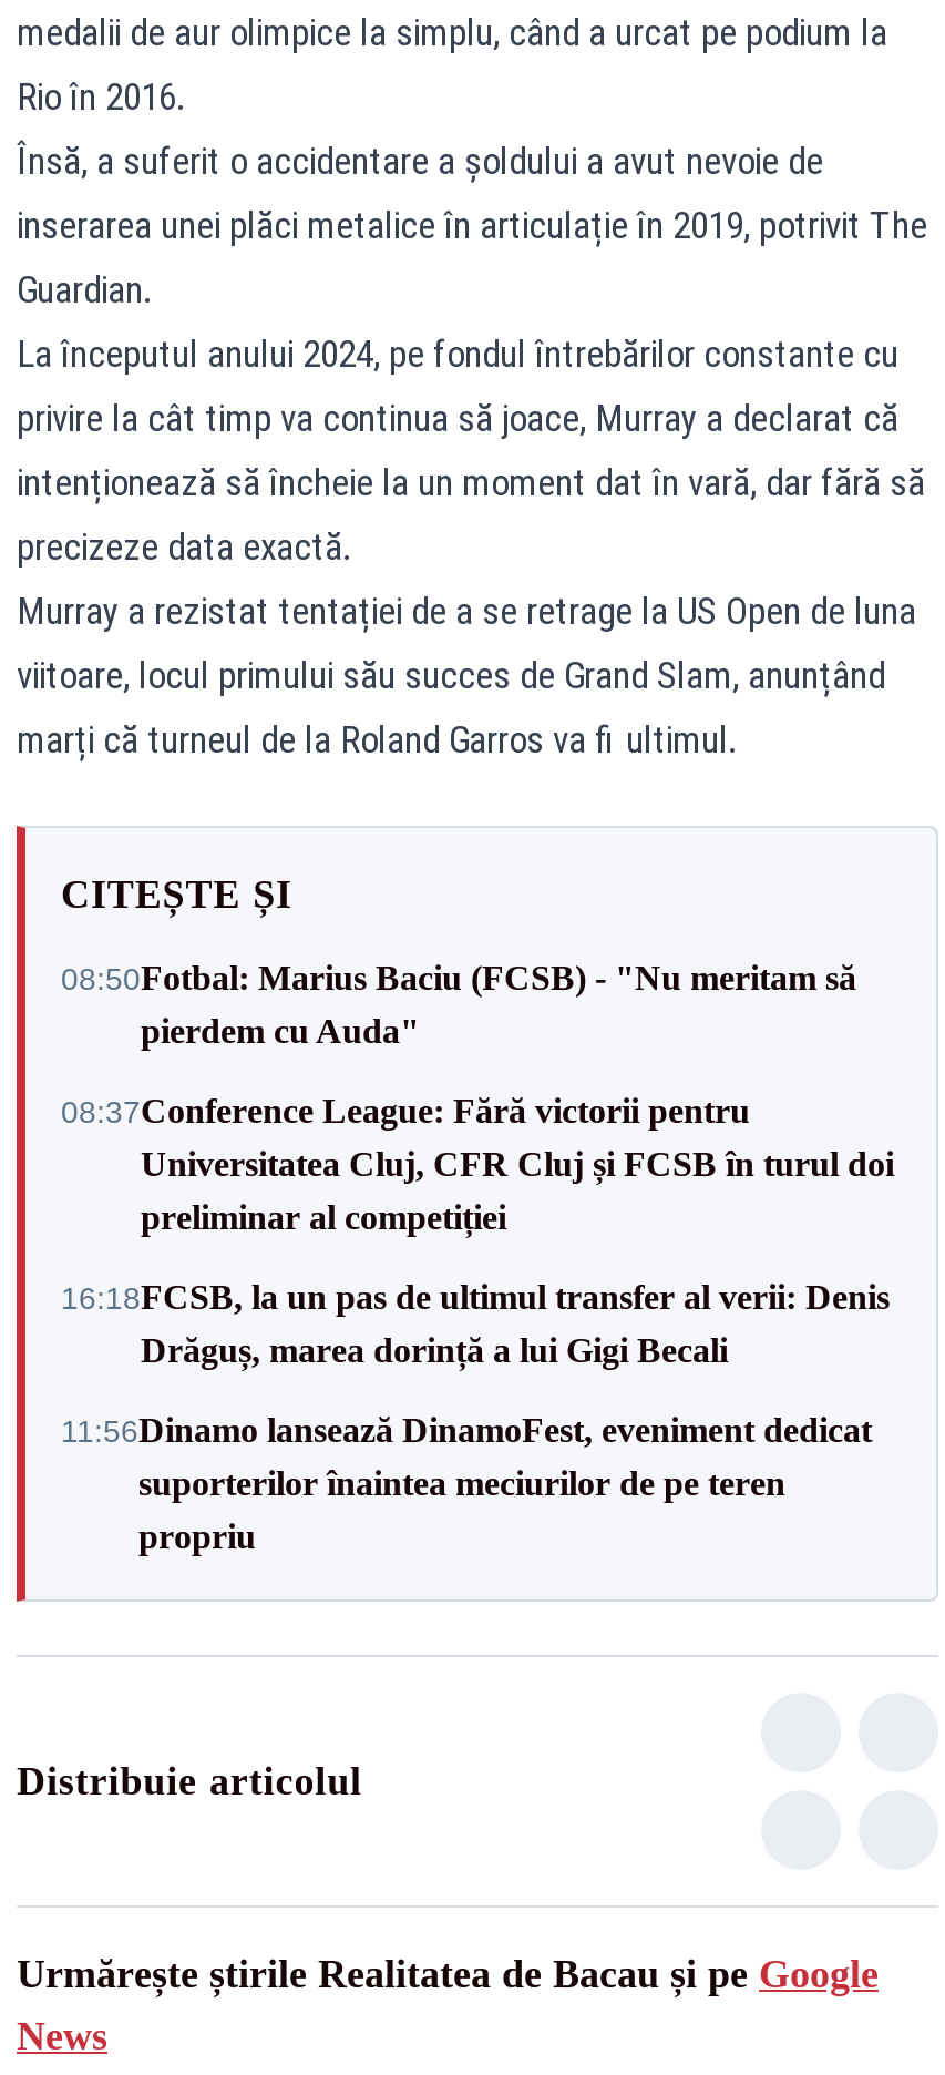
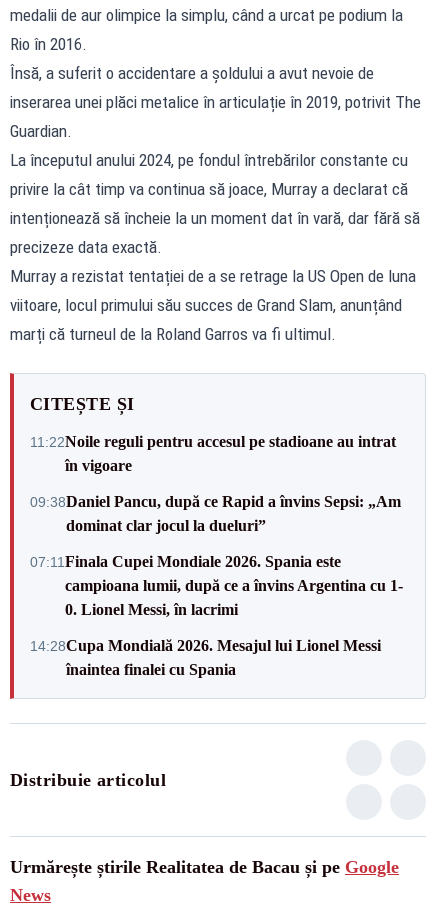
[61,959,856,1050] 08:50Fotbal: Marius Baciu (FCSB) - "Nu meritam să | pierdem cu Auda" -> [30,432,396,473] 11:22Noile reguli pentru accesul pe stadioane au intrat | în vigoare
[61,1092,894,1236] 08:37Conference League: Fără victorii pentru | Universitatea Cluj, CFR Cluj și FCSB în turul doi | preliminar al competiției -> [30,492,401,533] 09:38Daniel Pancu, după ce Rapid a învins Sepsi: „Am | dominat clar jocul la dueluri”
[61,1278,890,1369] 16:18FCSB, la un pas de ultimul transfer al verii: Denis | Drăguș, marea dorință a lui Gigi Becali -> [30,552,403,617] 07:11 Finala Cupei Mondiale 2026. Spania este | campioana lumii, după ce a învins Argentina cu 1- | 0. Lionel Messi, în lacrimi
[61,1411,872,1555] 11:56Dinamo lansează DinamoFest, eveniment dedicat | suporterilor înaintea meciurilor de pe teren | propriu -> [30,636,381,677] 14:28Cupa Mondială 2026. Mesajul lui Lionel Messi | înaintea finalei cu Spania

